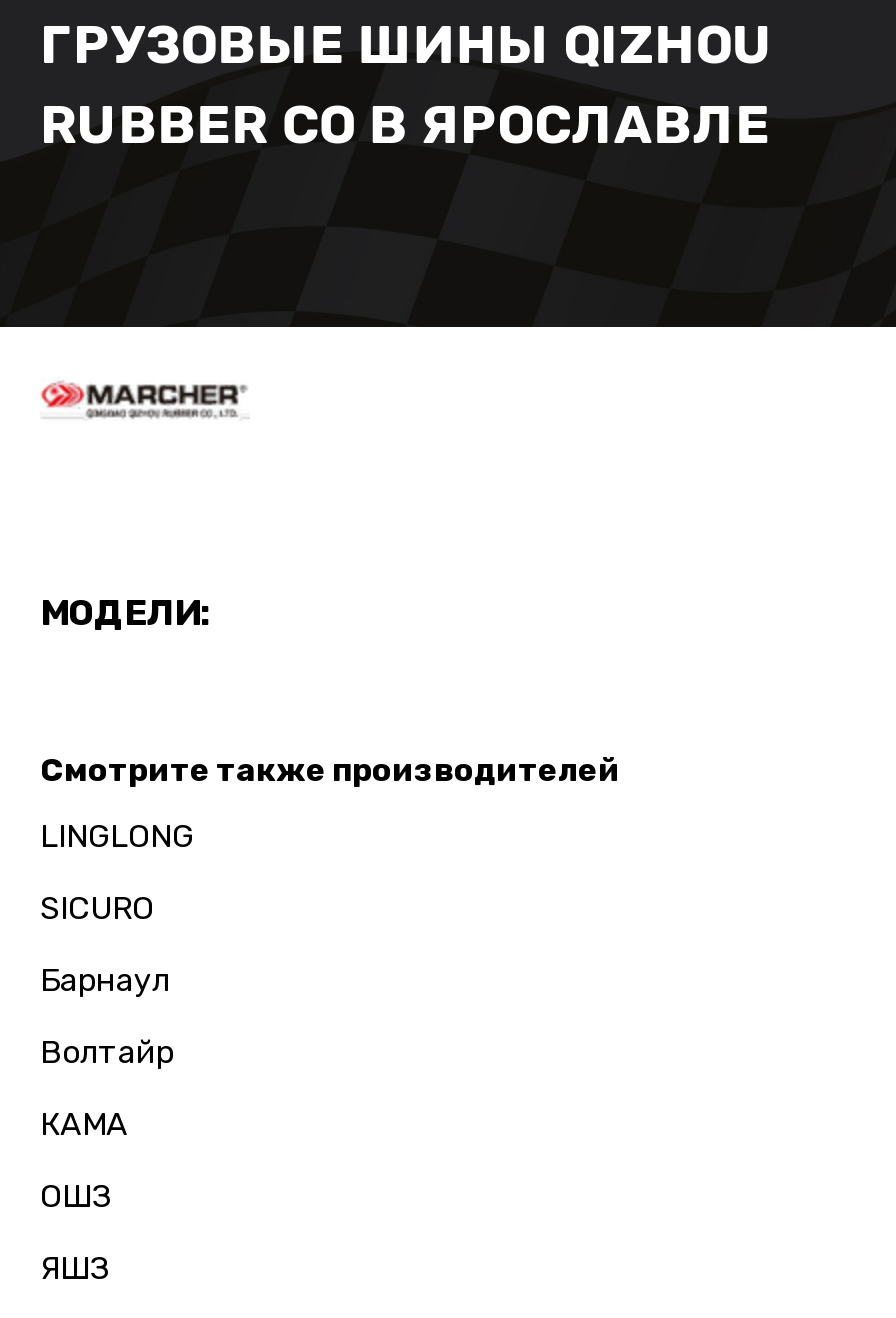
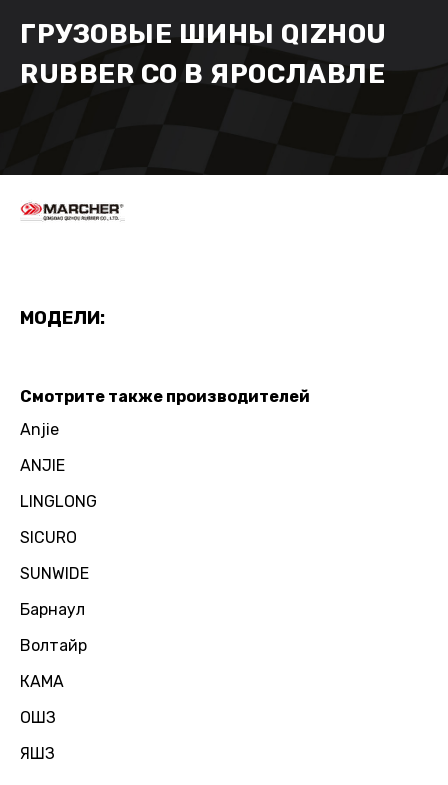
none -> [20,420,65,475] Anjie | ANJIE
none -> [20,564,89,583] SUNWIDE

